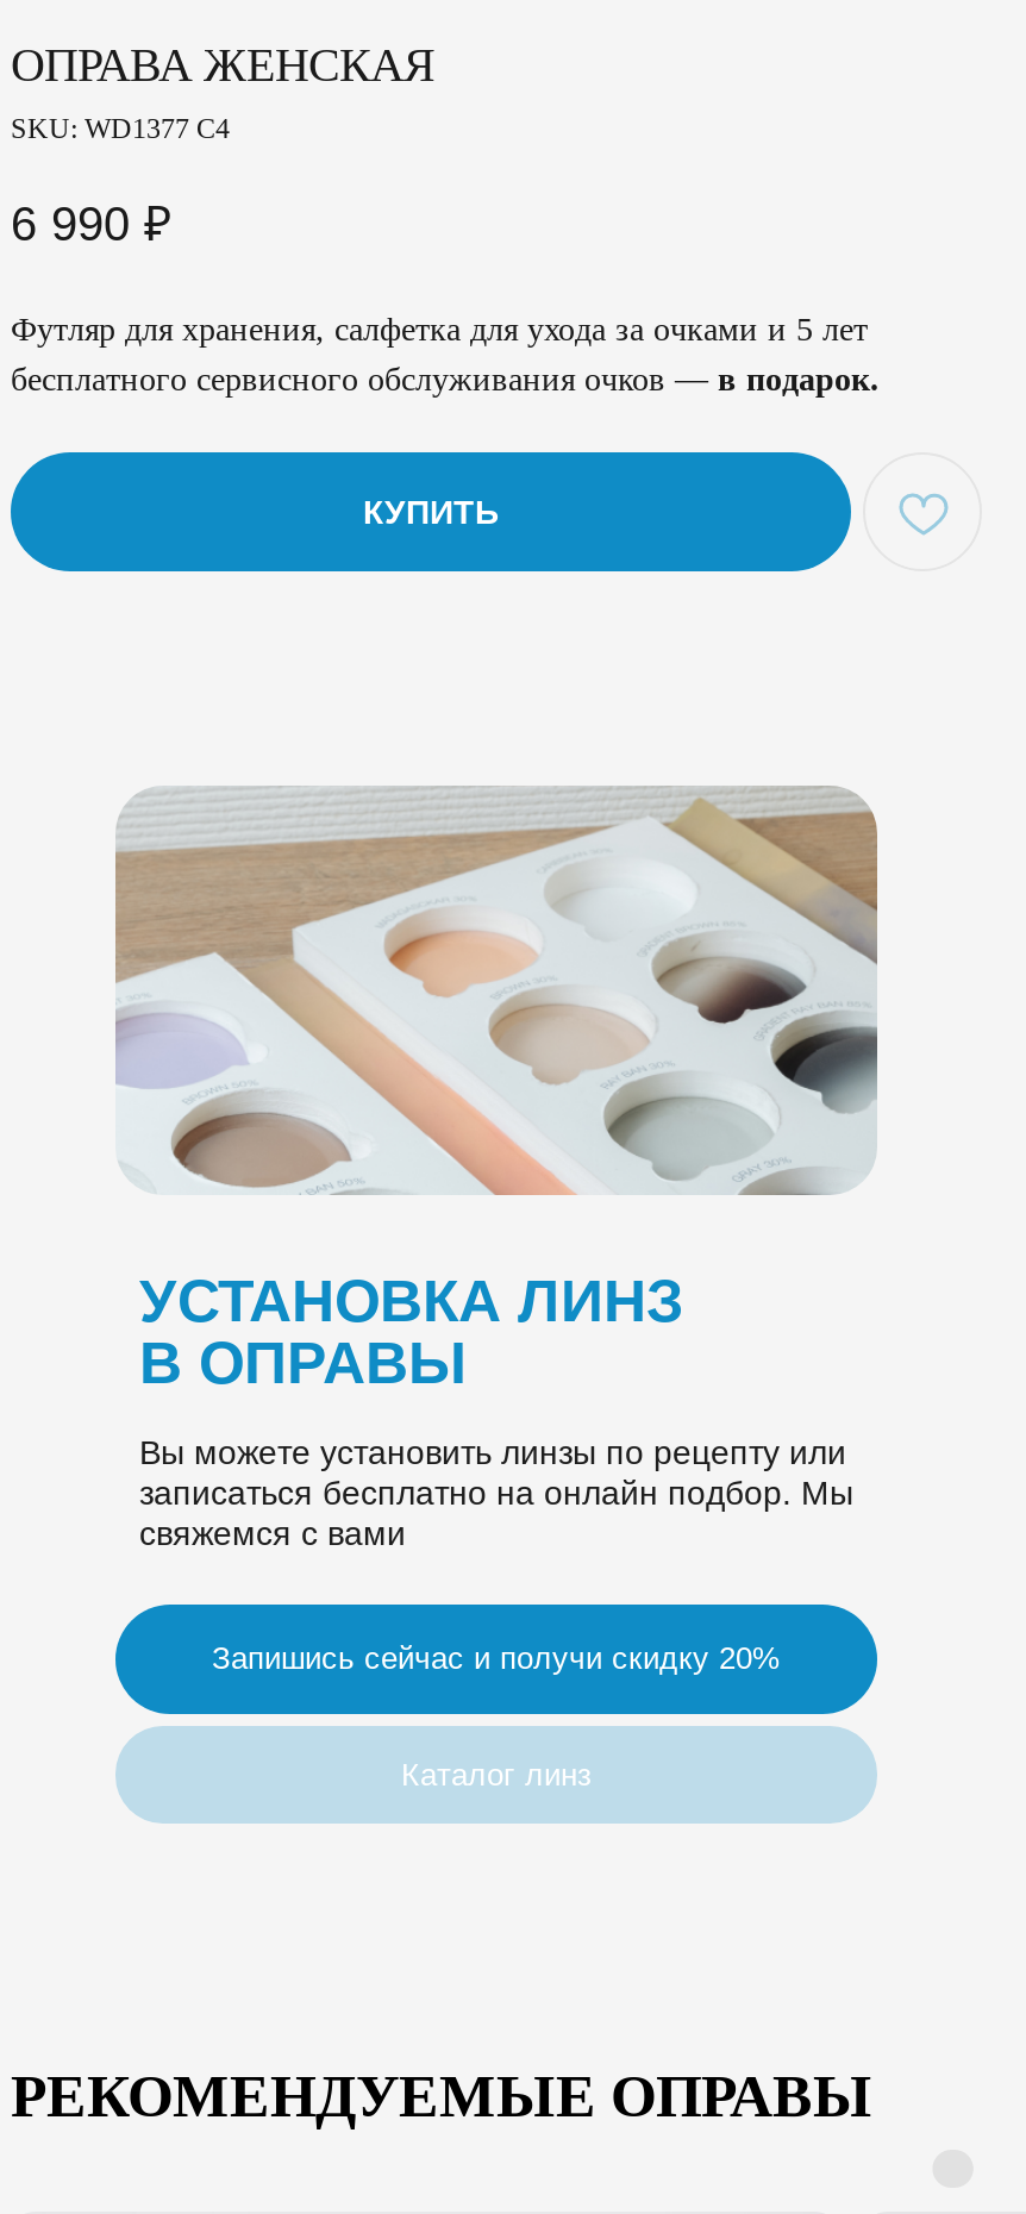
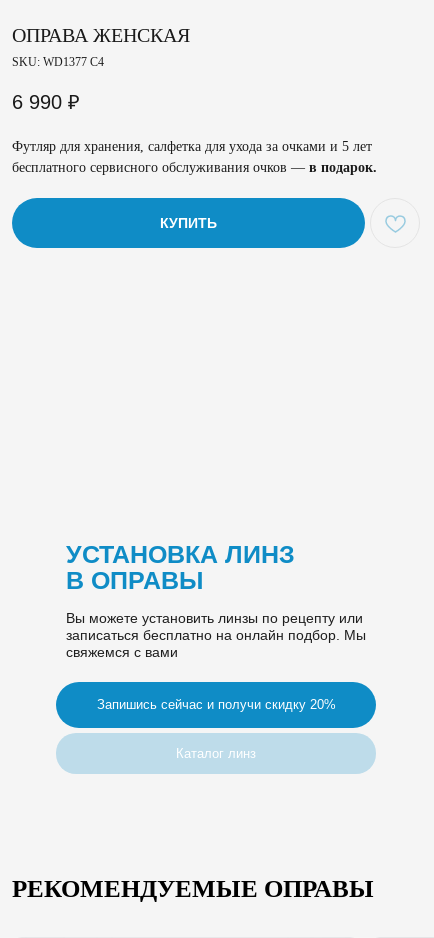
[113,786,880,1197] [image] -> none

